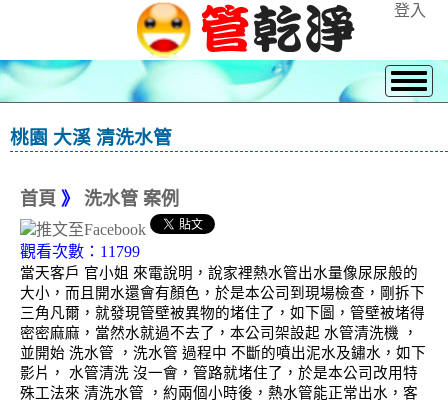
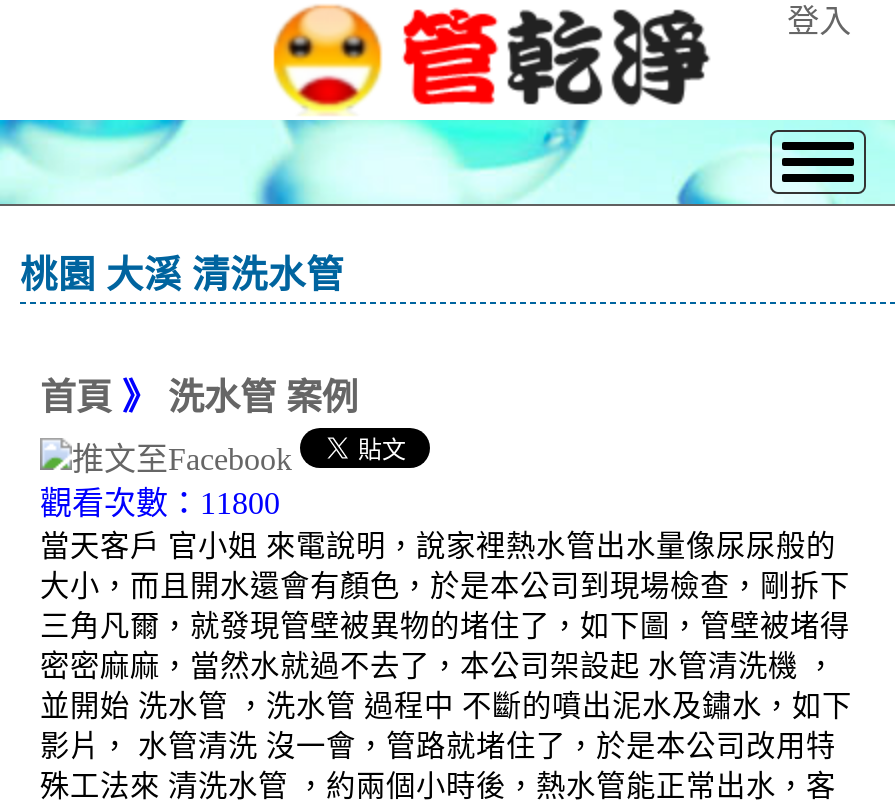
[0,243,140,260] 觀看次數：11799 -> [0,487,280,521] 觀看次數：11800

